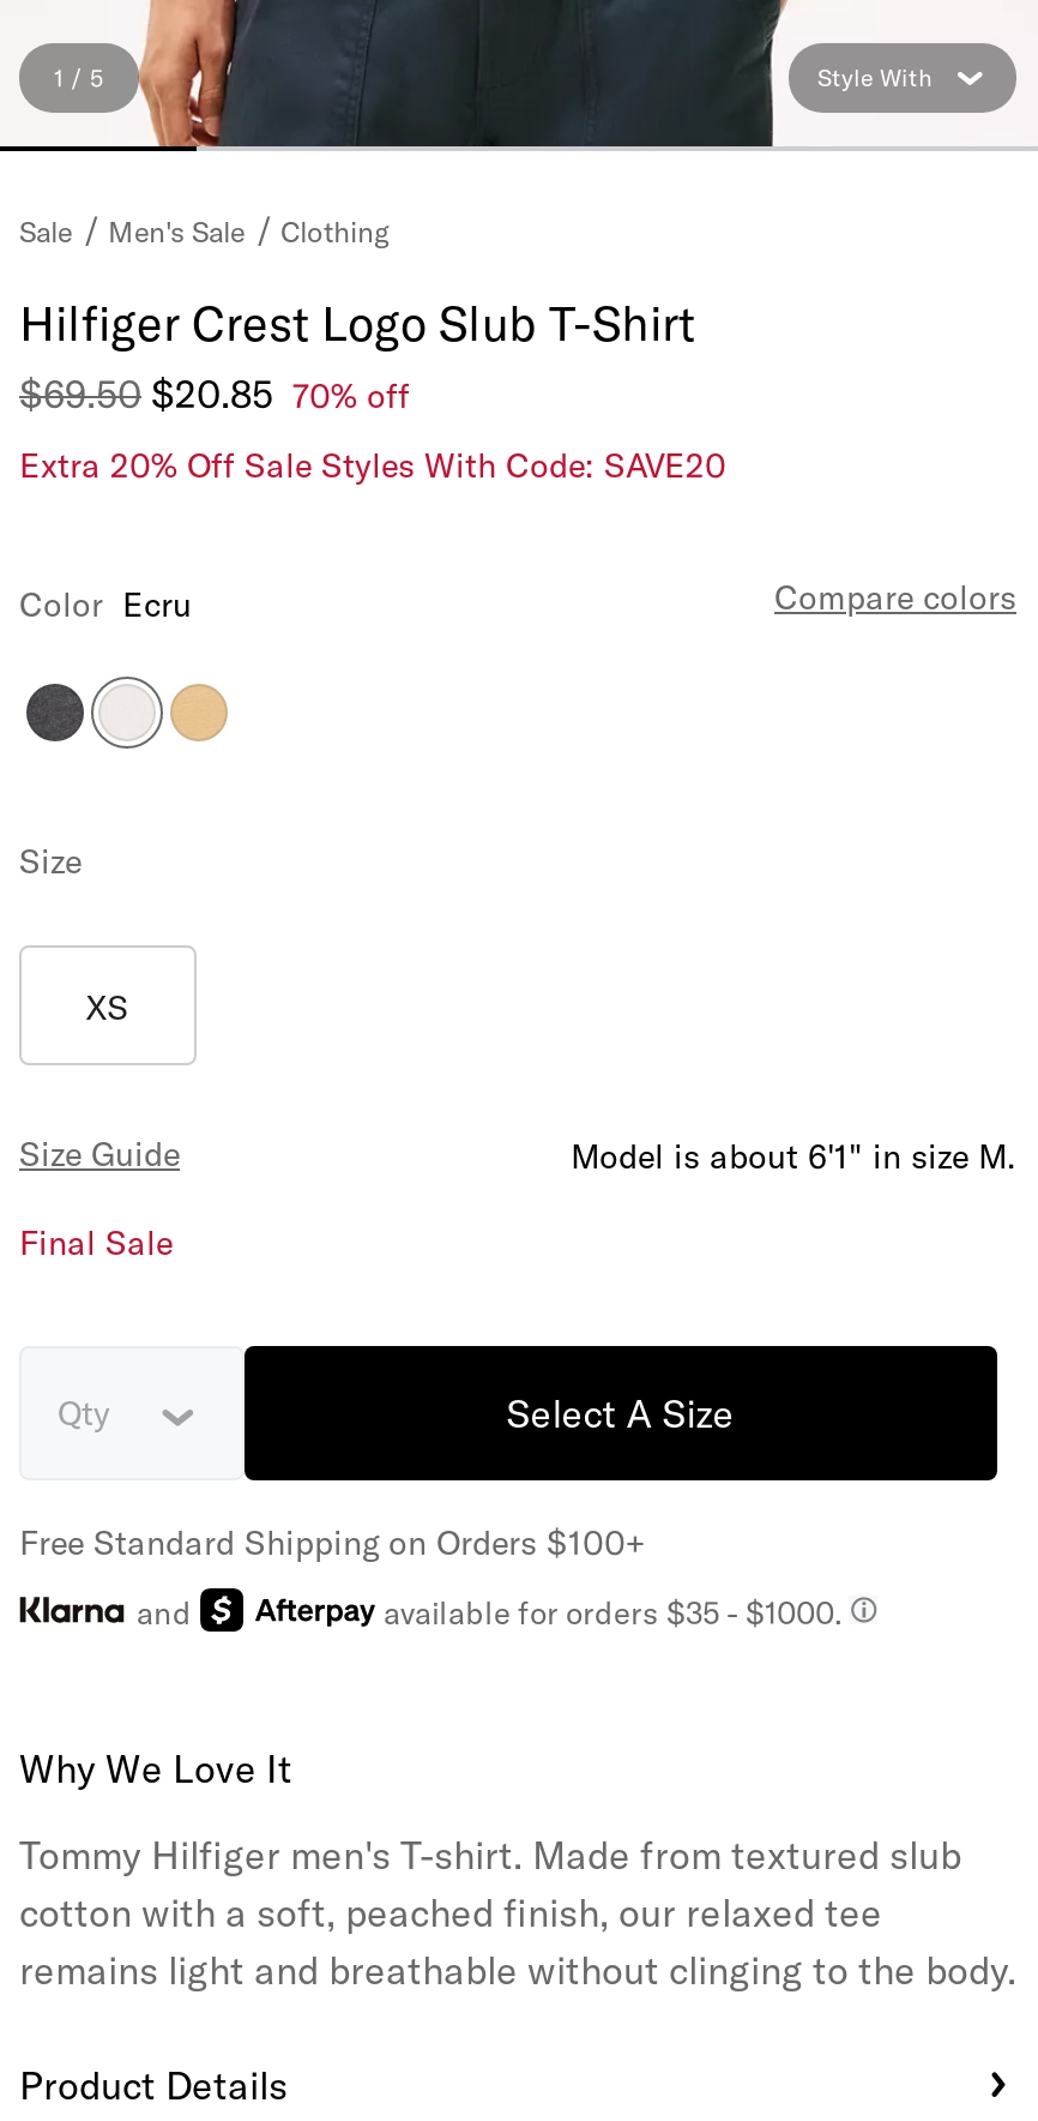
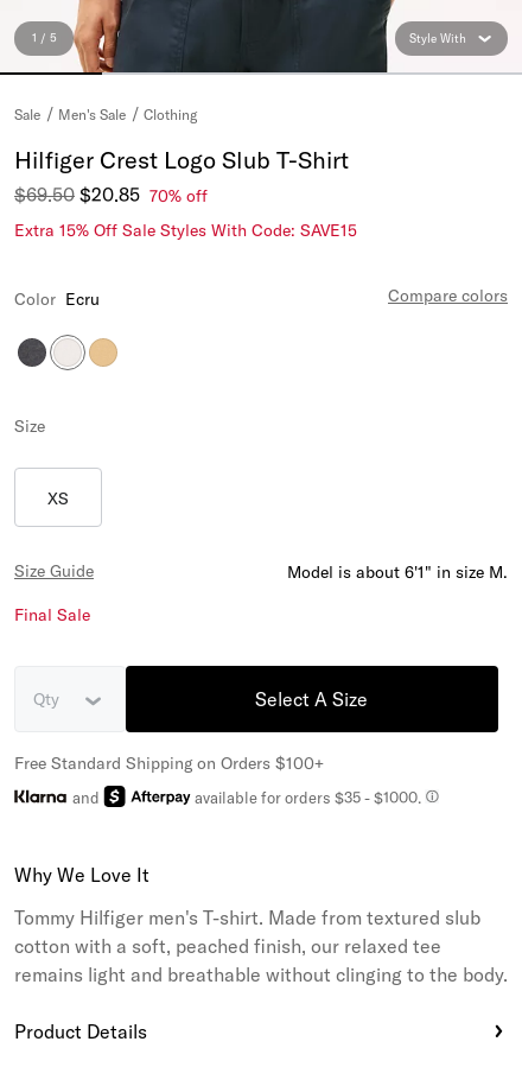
[19,445,726,488] Extra 20% Off Sale Styles With Code: SAVE20 -> [14,220,357,241] Extra 15% Off Sale Styles With Code: SAVE15

